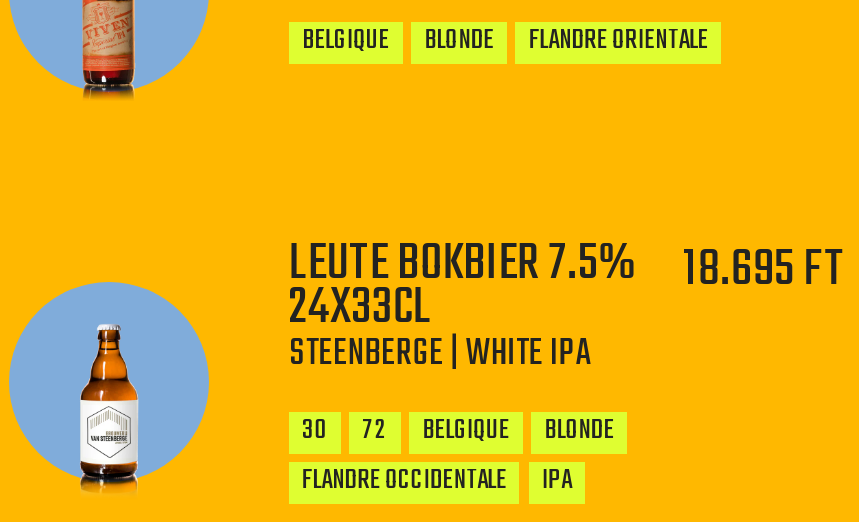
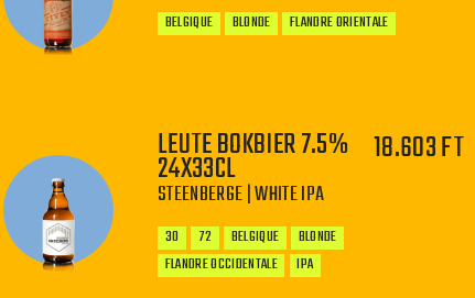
[289,223,845,309] LEUTE BOKBIER 7.5% 18.695 FT -> [158,123,464,170] LEUTE BOKBIER 7.5% 18.603 FT

